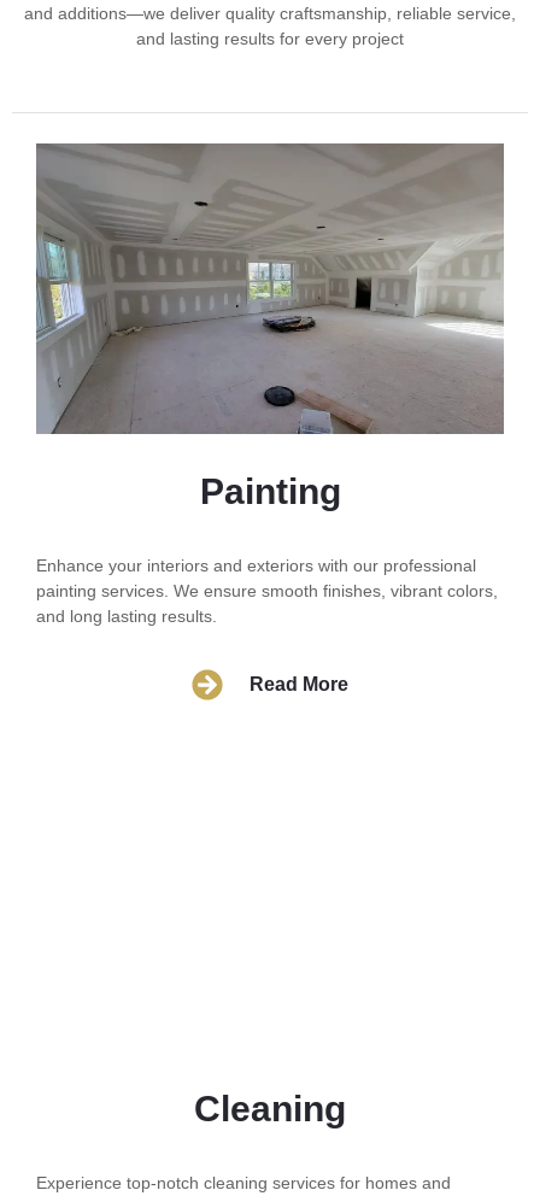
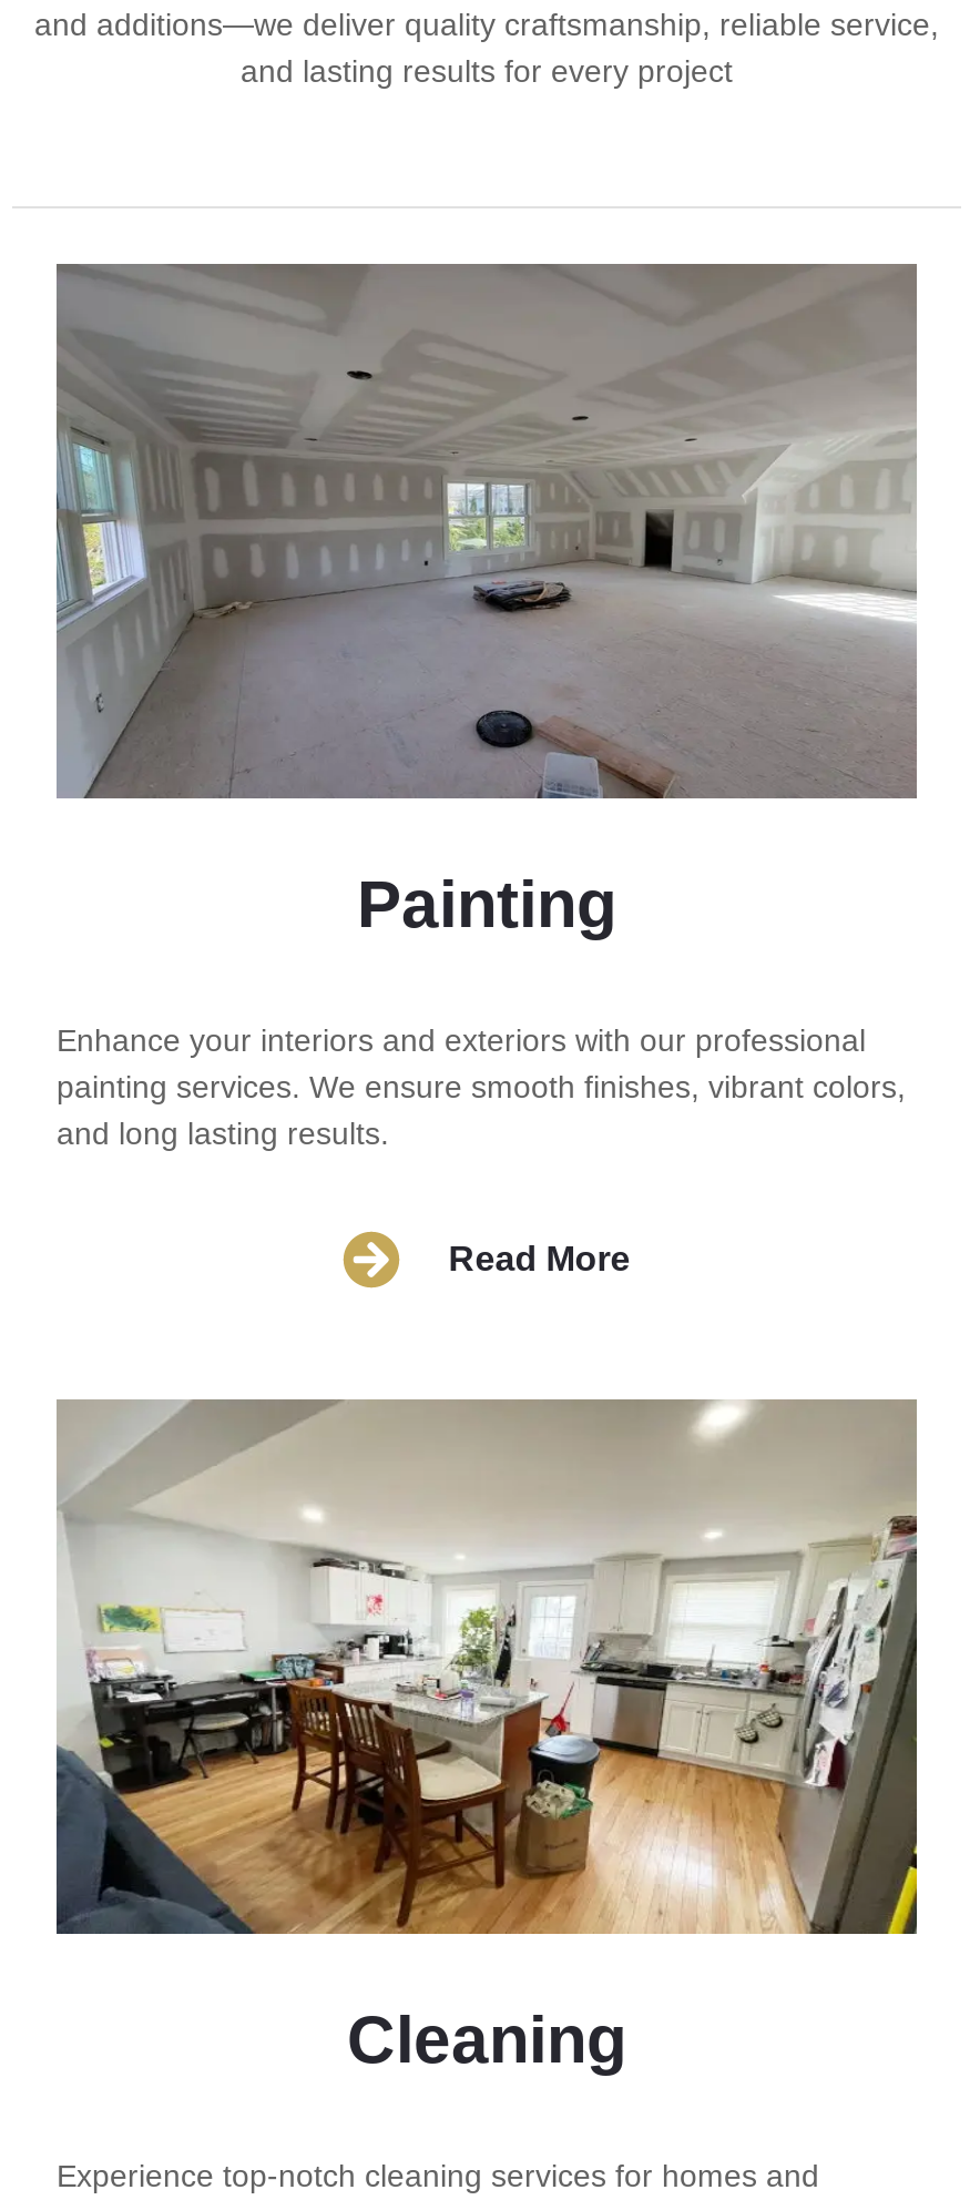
none -> [54,1397,919,1936] [image]

